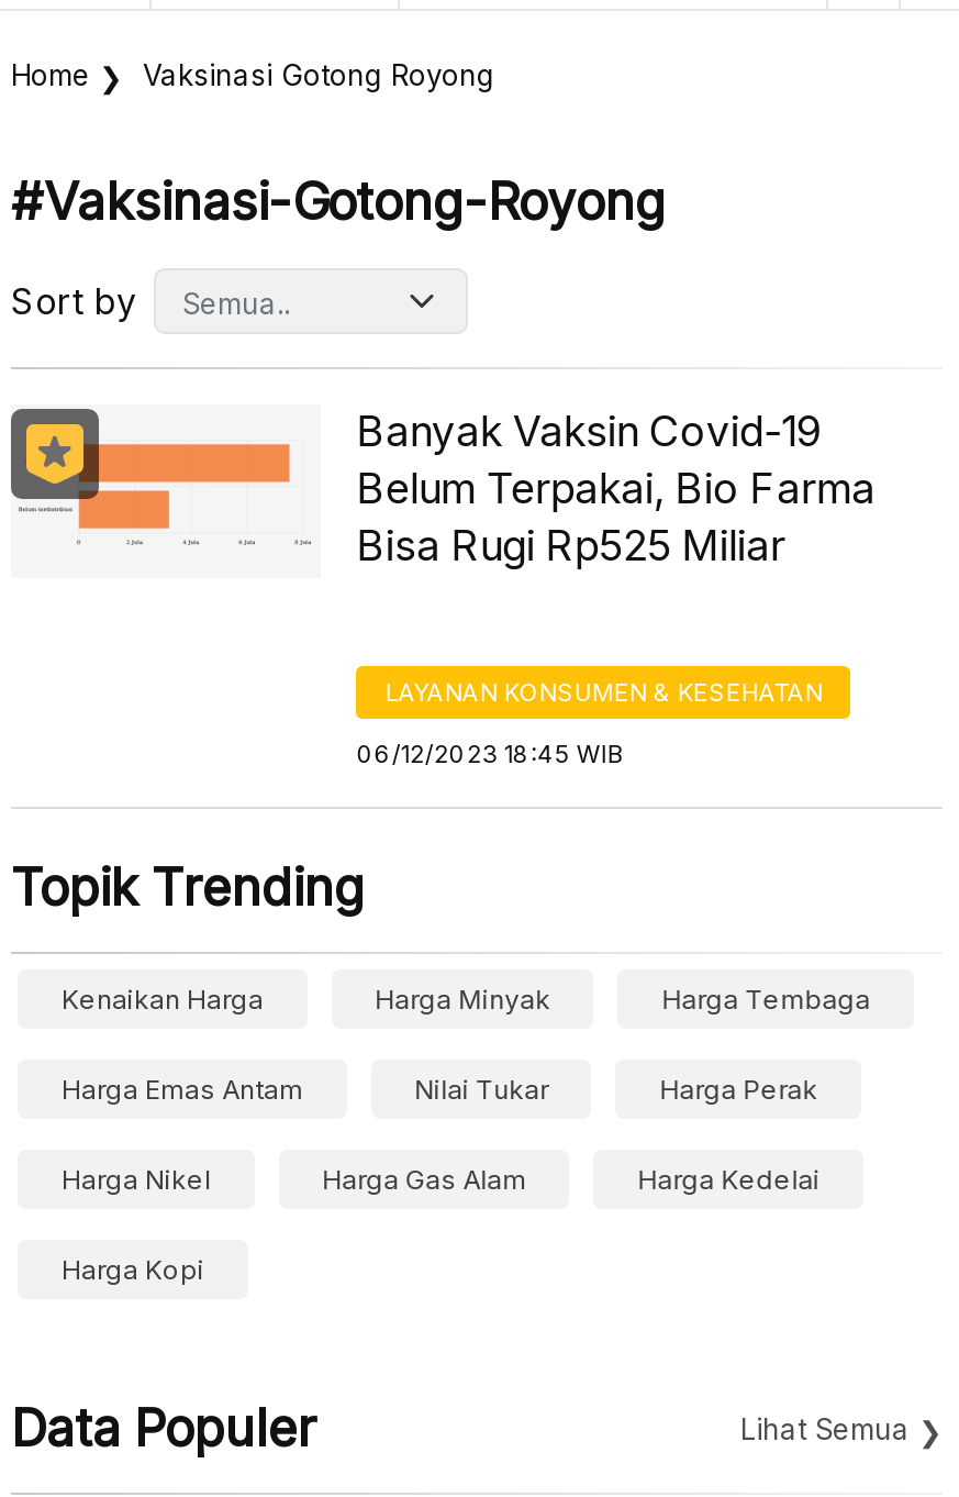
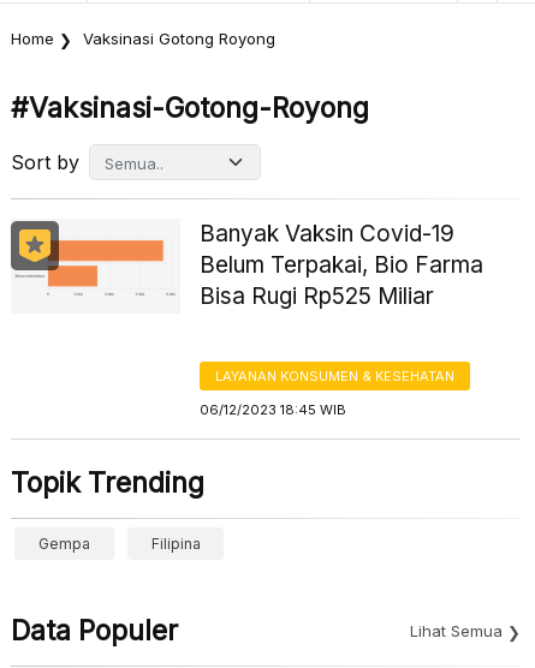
[62,983,870,1286] Kenaikan Harga | Harga Minyak | Harga Tembaga | Harga Emas Antam | Nilai Tukar | Harga Perak | Harga Nikel | Harga Gas Alam | Harga Kedelai | Harga Kopi -> [38,535,200,553] Gempa | Filipina

